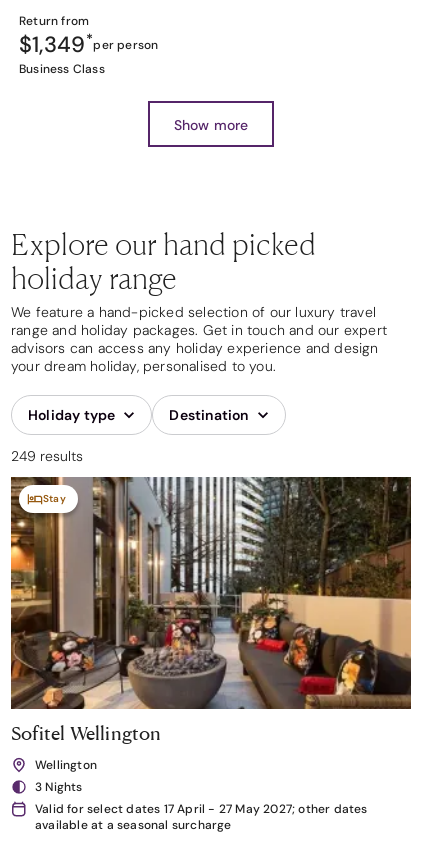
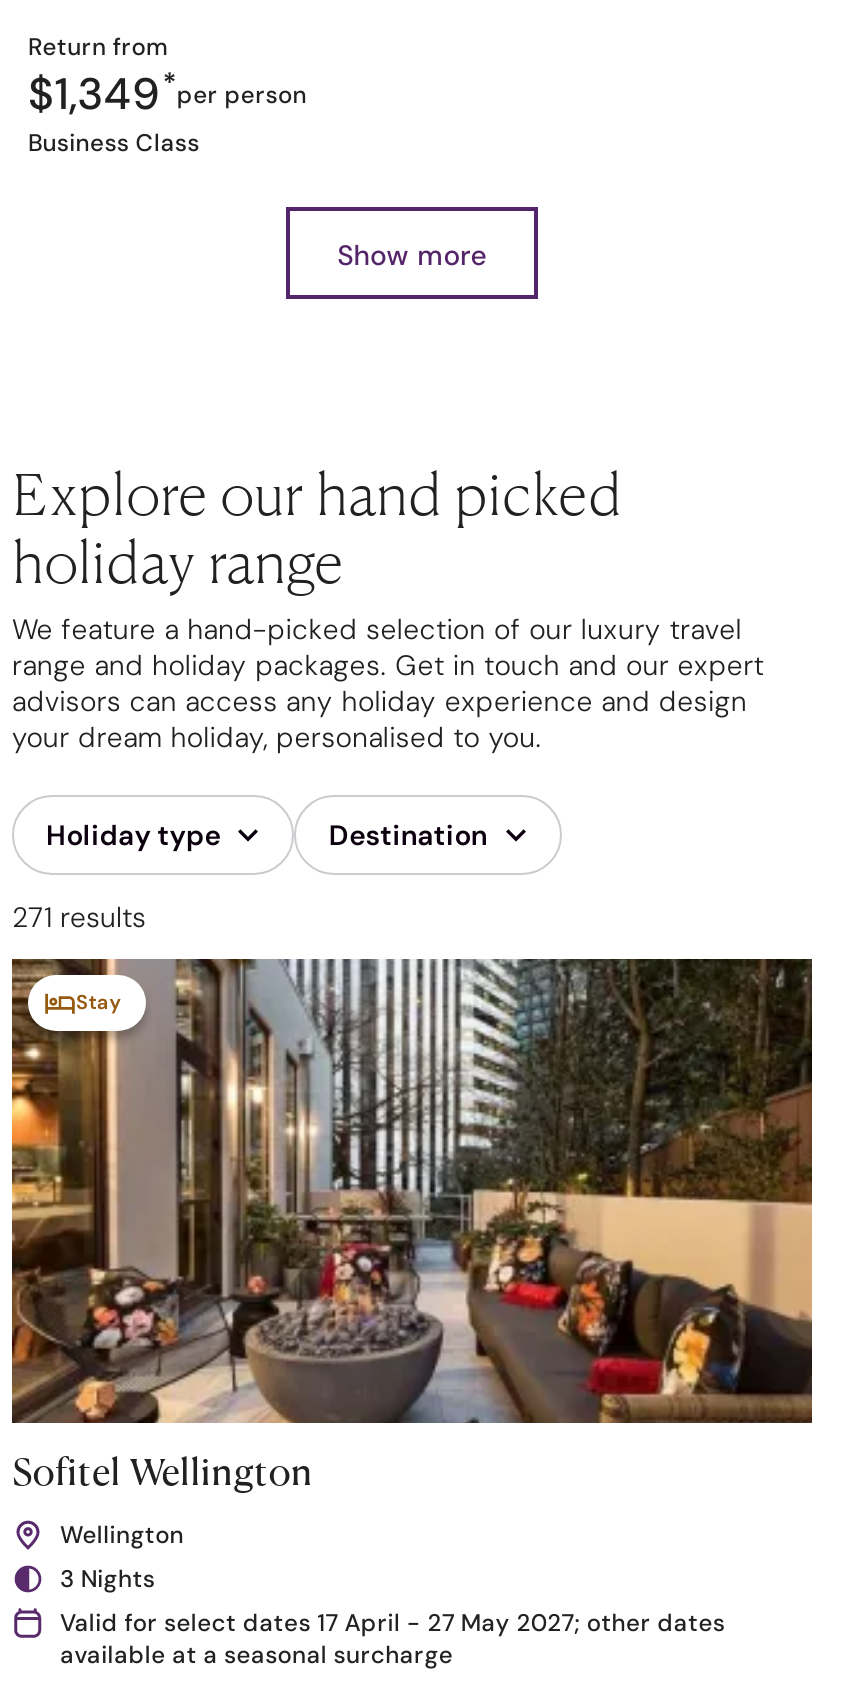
[11,447,83,465] 249 results -> [12,900,146,936] 271 results

